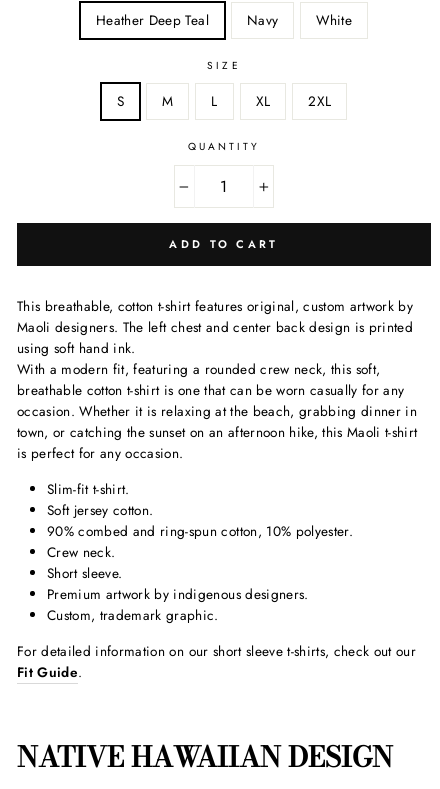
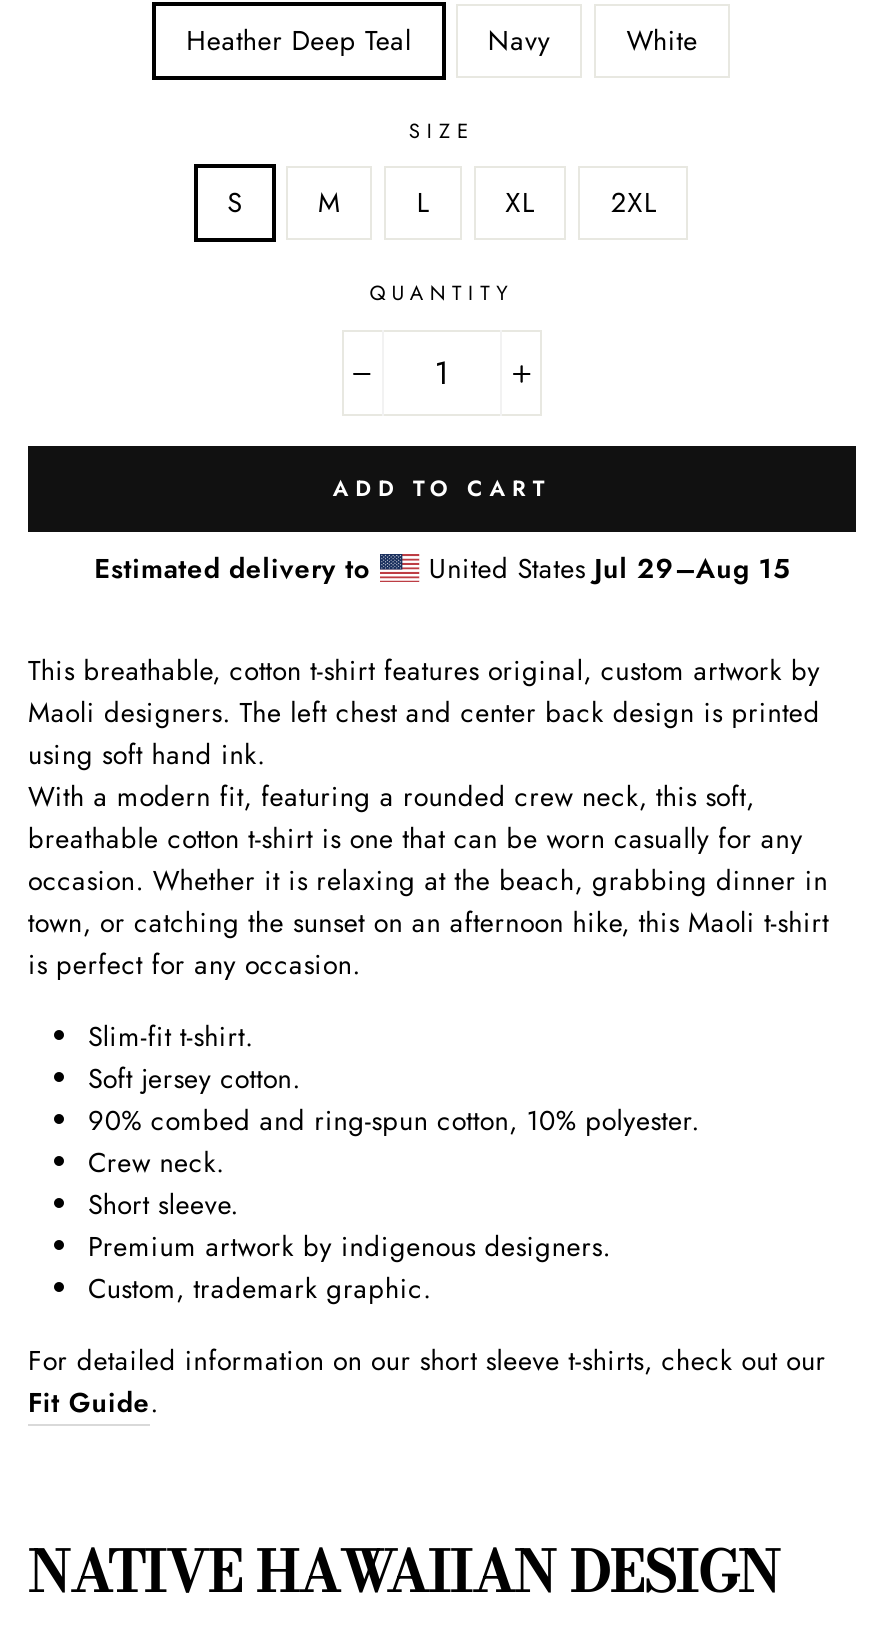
none -> [94,548,790,588] Estimated delivery to | United States Jul 29–Aug 15

